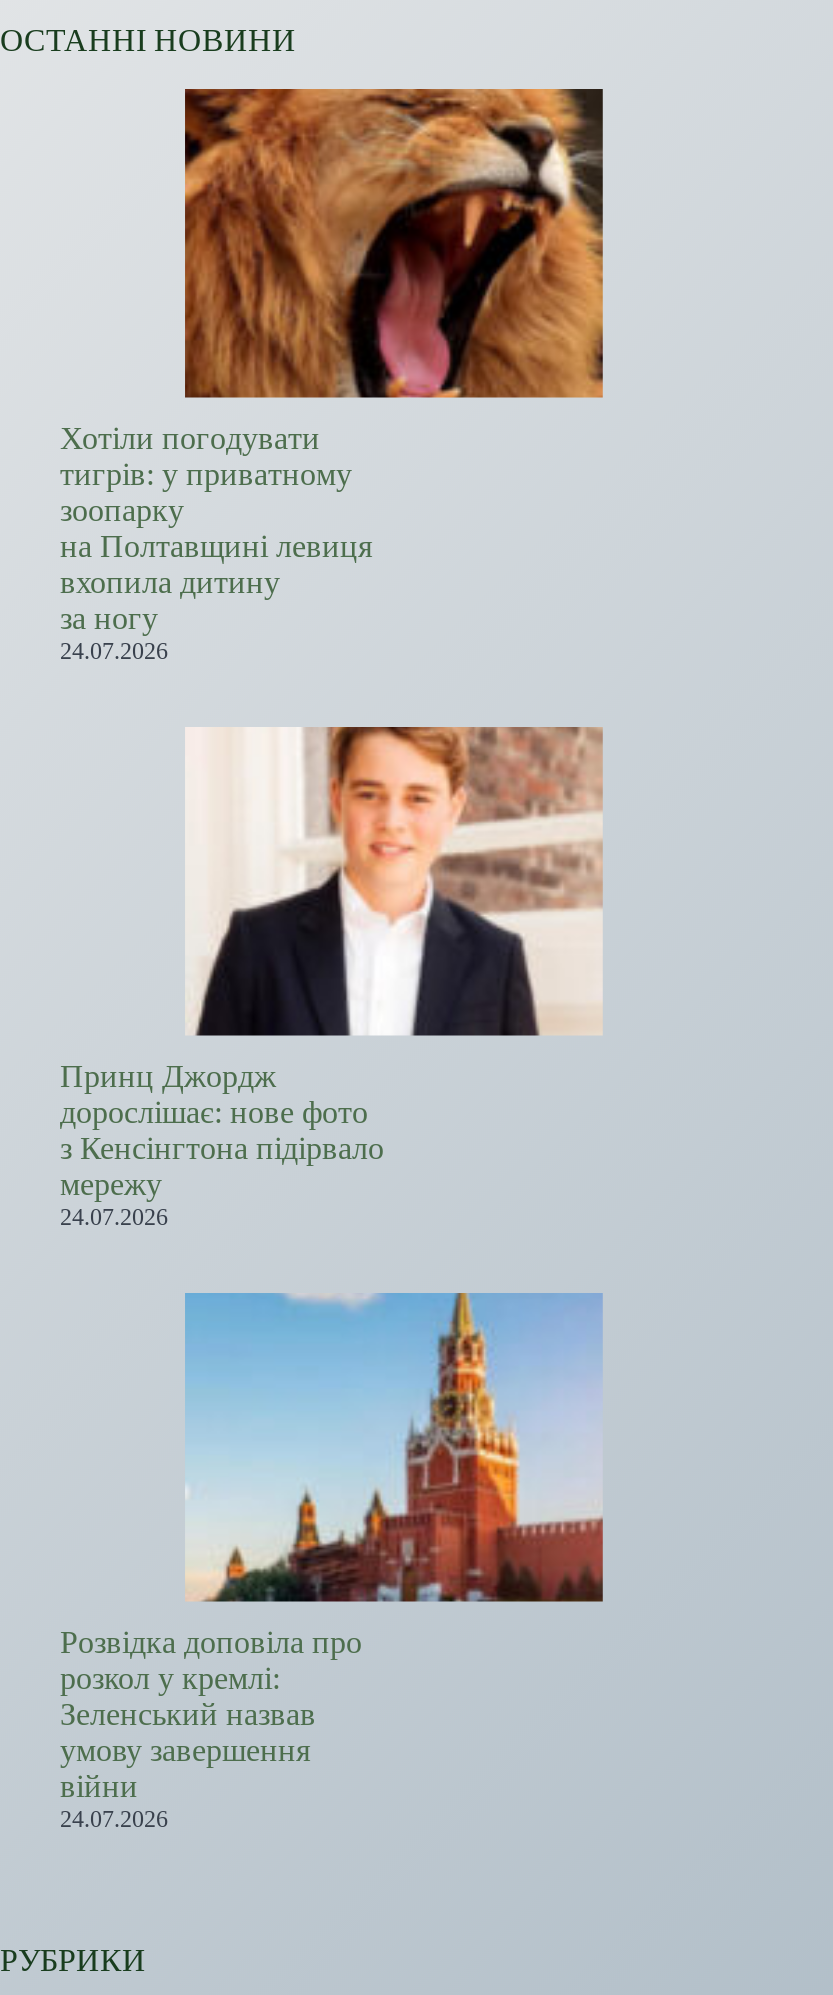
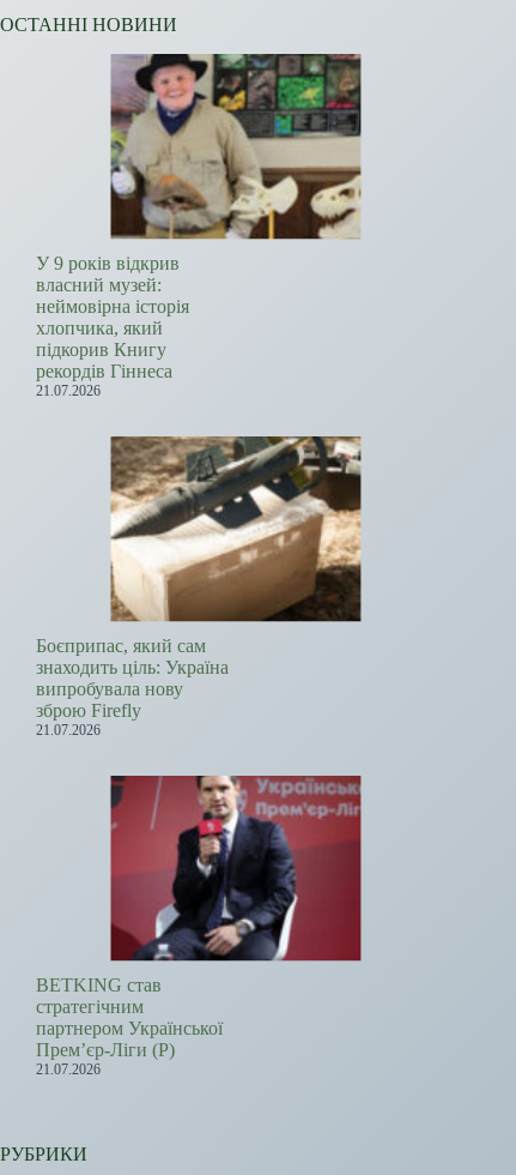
[60,87,604,665] [image] | Хотіли погодувати | тигрів: у приватному | зоопарку | на Полтавщині левиця | вхопила дитину | за ногу | 24.07.2026 -> [36,53,362,399] [image] | У 9 років відкрив | власний музей: | неймовірна історія | хлопчика, який | підкорив Книгу | рекордів Гіннеса | 21.07.2026
[60,725,604,1231] [image] | Принц Джордж | дорослішає: нове фото | з Кенсінгтона підірвало | мережу | 24.07.2026 -> [36,435,363,739] [image] | Боєприпас, який сам | знаходить ціль: Україна | випробувала нову | зброю Firefly | 21.07.2026
[60,1293,604,1833] [image] | Розвідка доповіла про | розкол у кремлі: | Зеленський назвав | умову завершення | війни | 24.07.2026 -> [36,775,363,1078] [image] | BETKING став | стратегічним | партнером Української | Прем’єр-Ліги (P) | 21.07.2026

